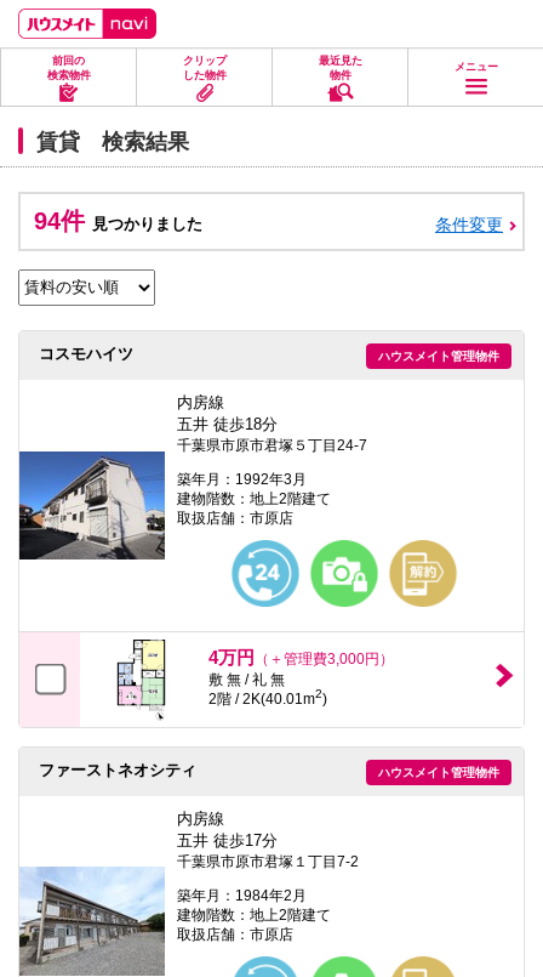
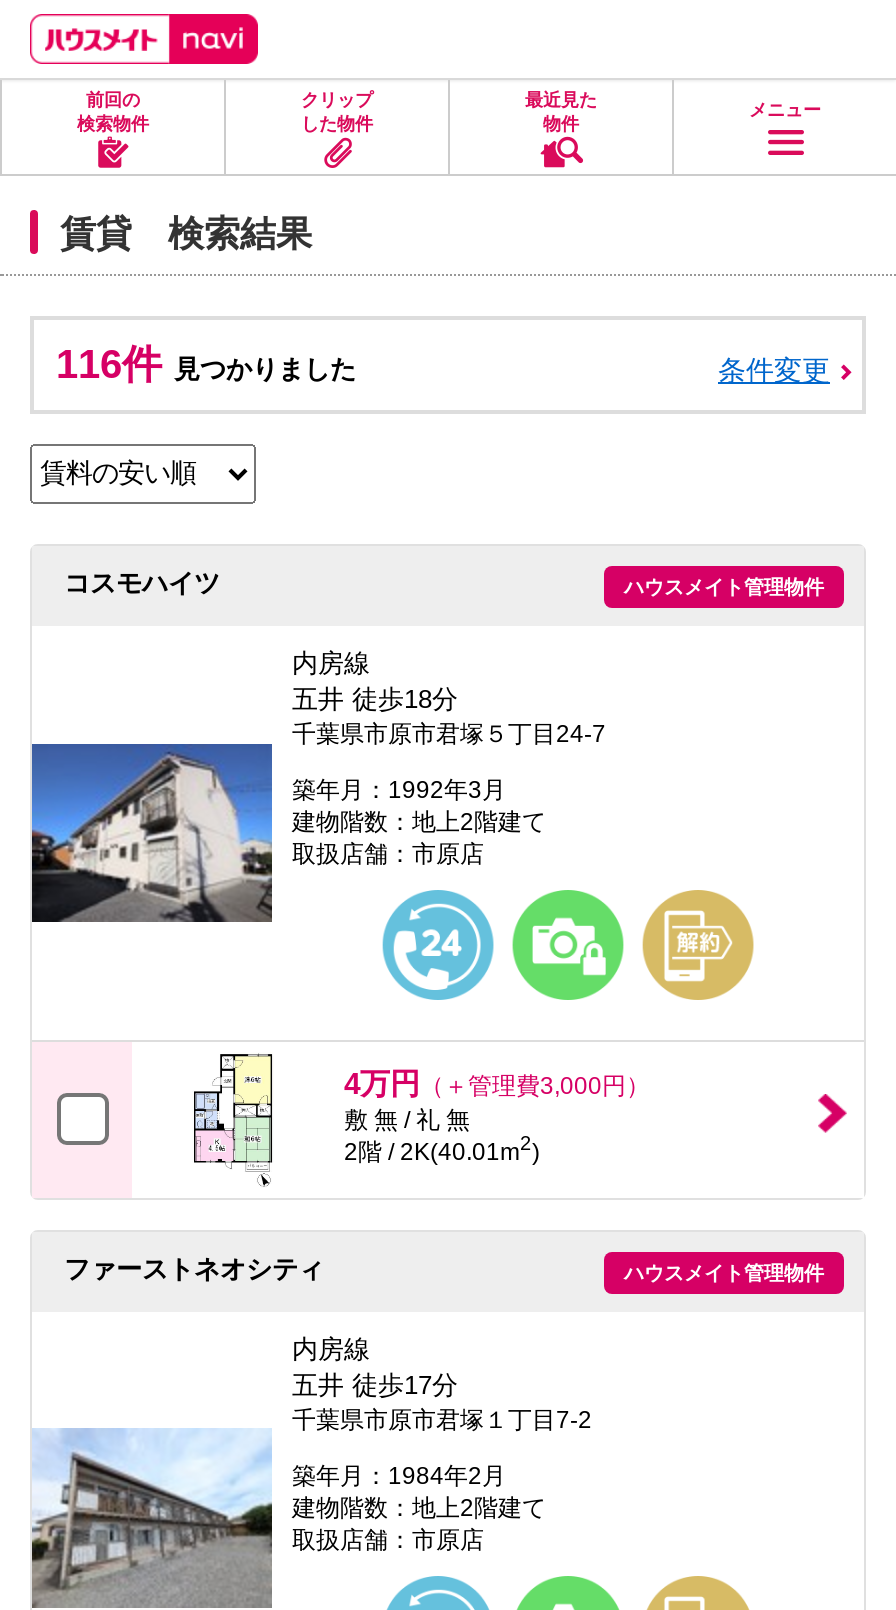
[34,207,202,234] 94件 見つかりました -> [56,341,356,385] 116件 見つかりました

